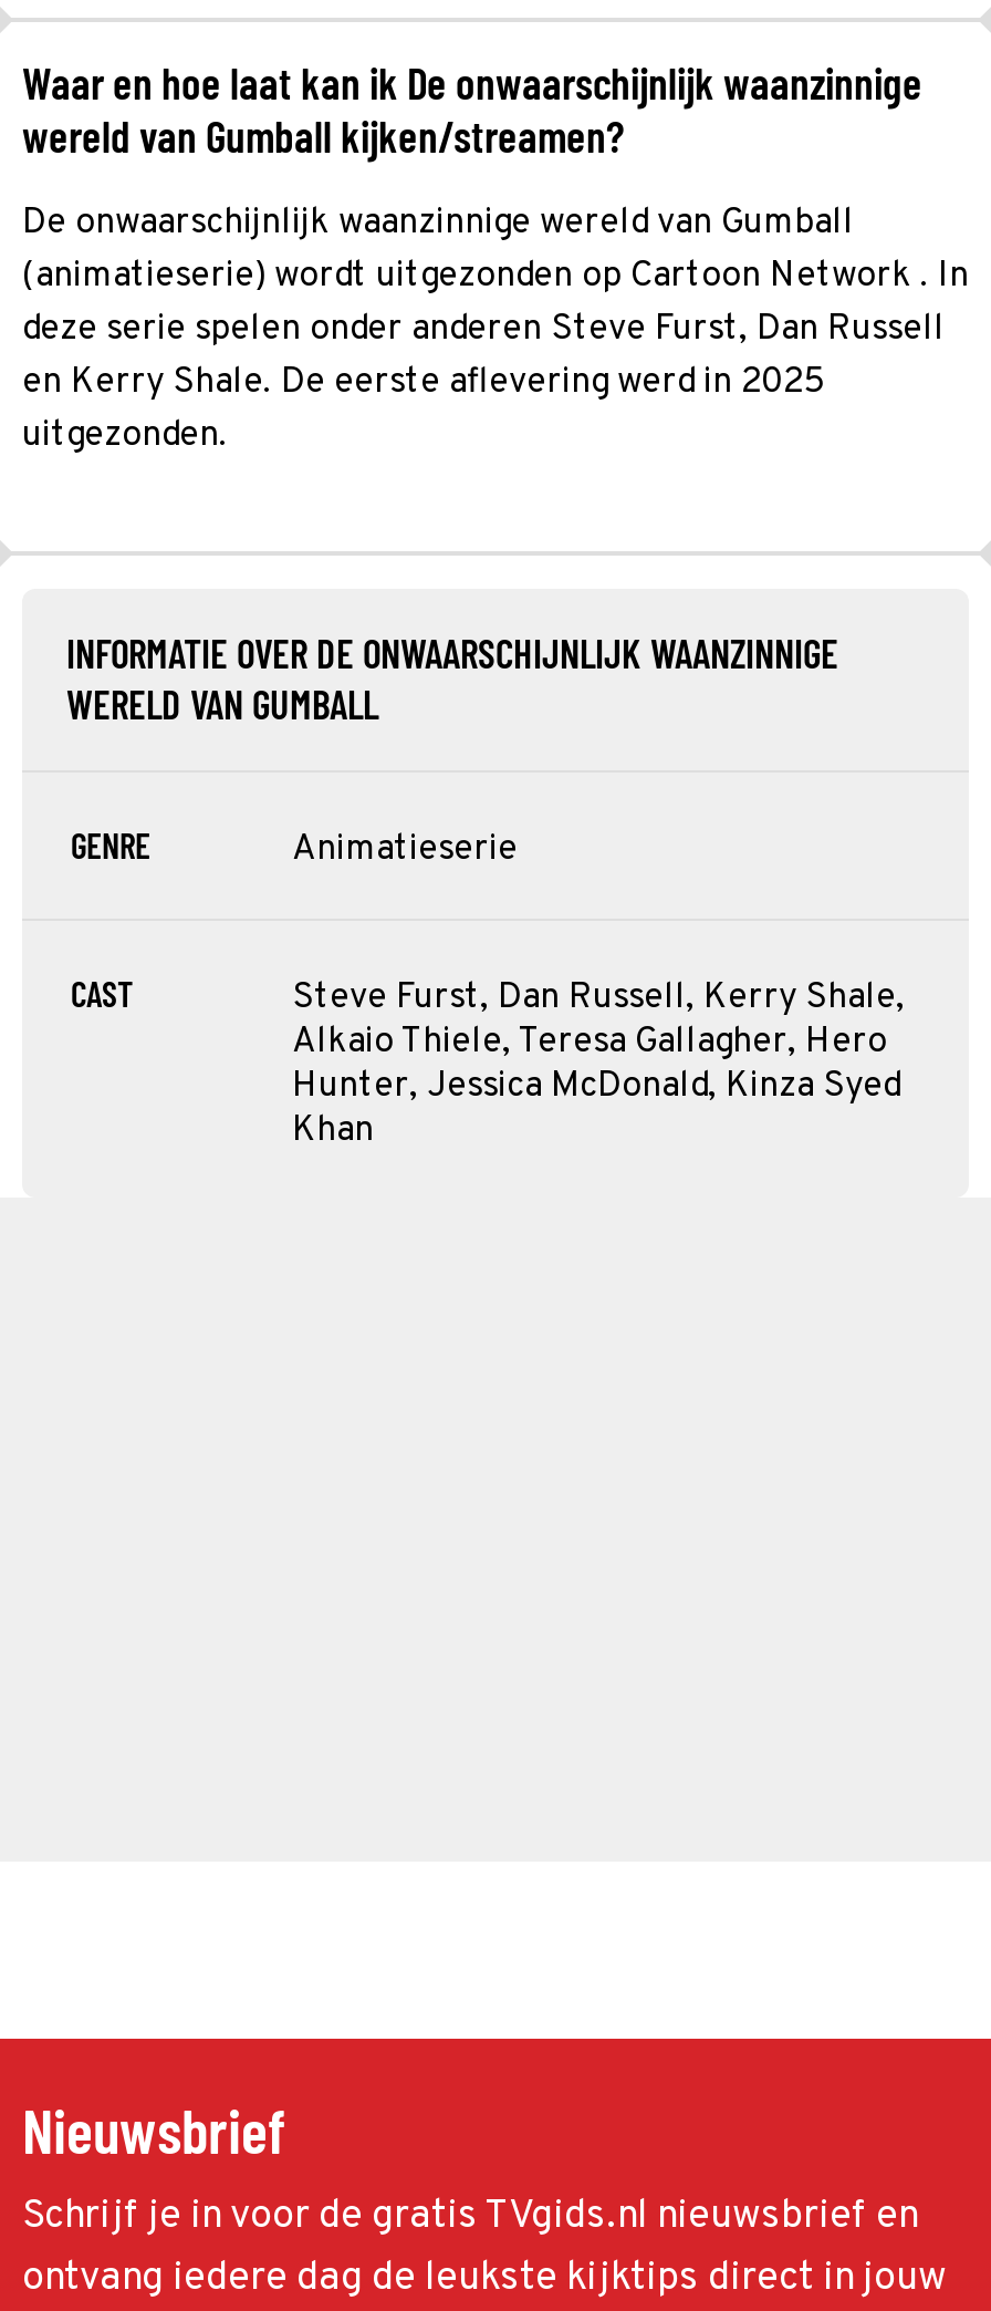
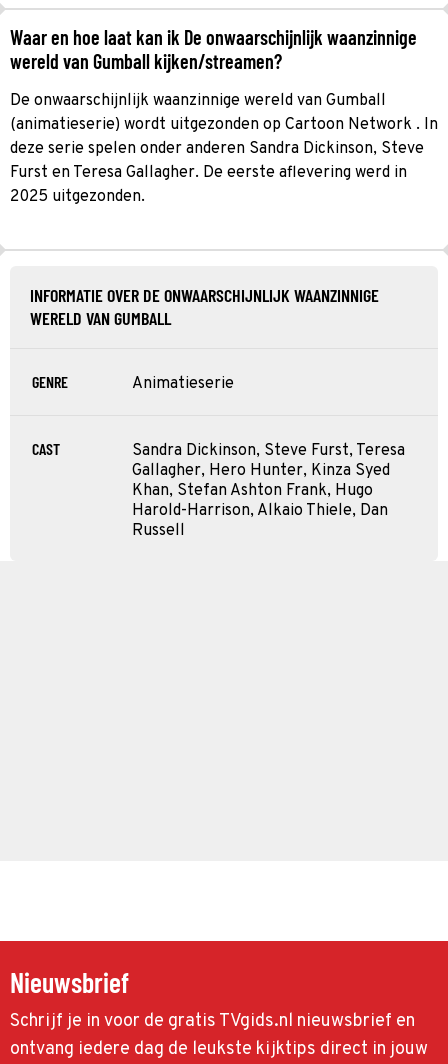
[22,307,945,457] deze serie spelen onder anderen Steve Furst, Dan Russell | en Kerry Shale. De eerste aflevering werd in 2025 | uitgezonden. -> [10,138,424,206] deze serie spelen onder anderen Sandra Dickinson, Steve | Furst en Teresa Gallagher. De eerste aflevering werd in | 2025 uitgezonden.
[292,975,905,1152] Steve Furst, Dan Russell, Kerry Shale, | Alkaio Thiele, Teresa Gallagher, Hero | Hunter, Jessica McDonald, Kinza Syed | Khan -> [132,440,405,540] Sandra Dickinson, Steve Furst, Teresa | Gallagher, Hero Hunter, Kinza Syed | Khan, Stefan Ashton Frank, Hugo | Harold-Harrison, Alkaio Thiele, Dan | Russell

